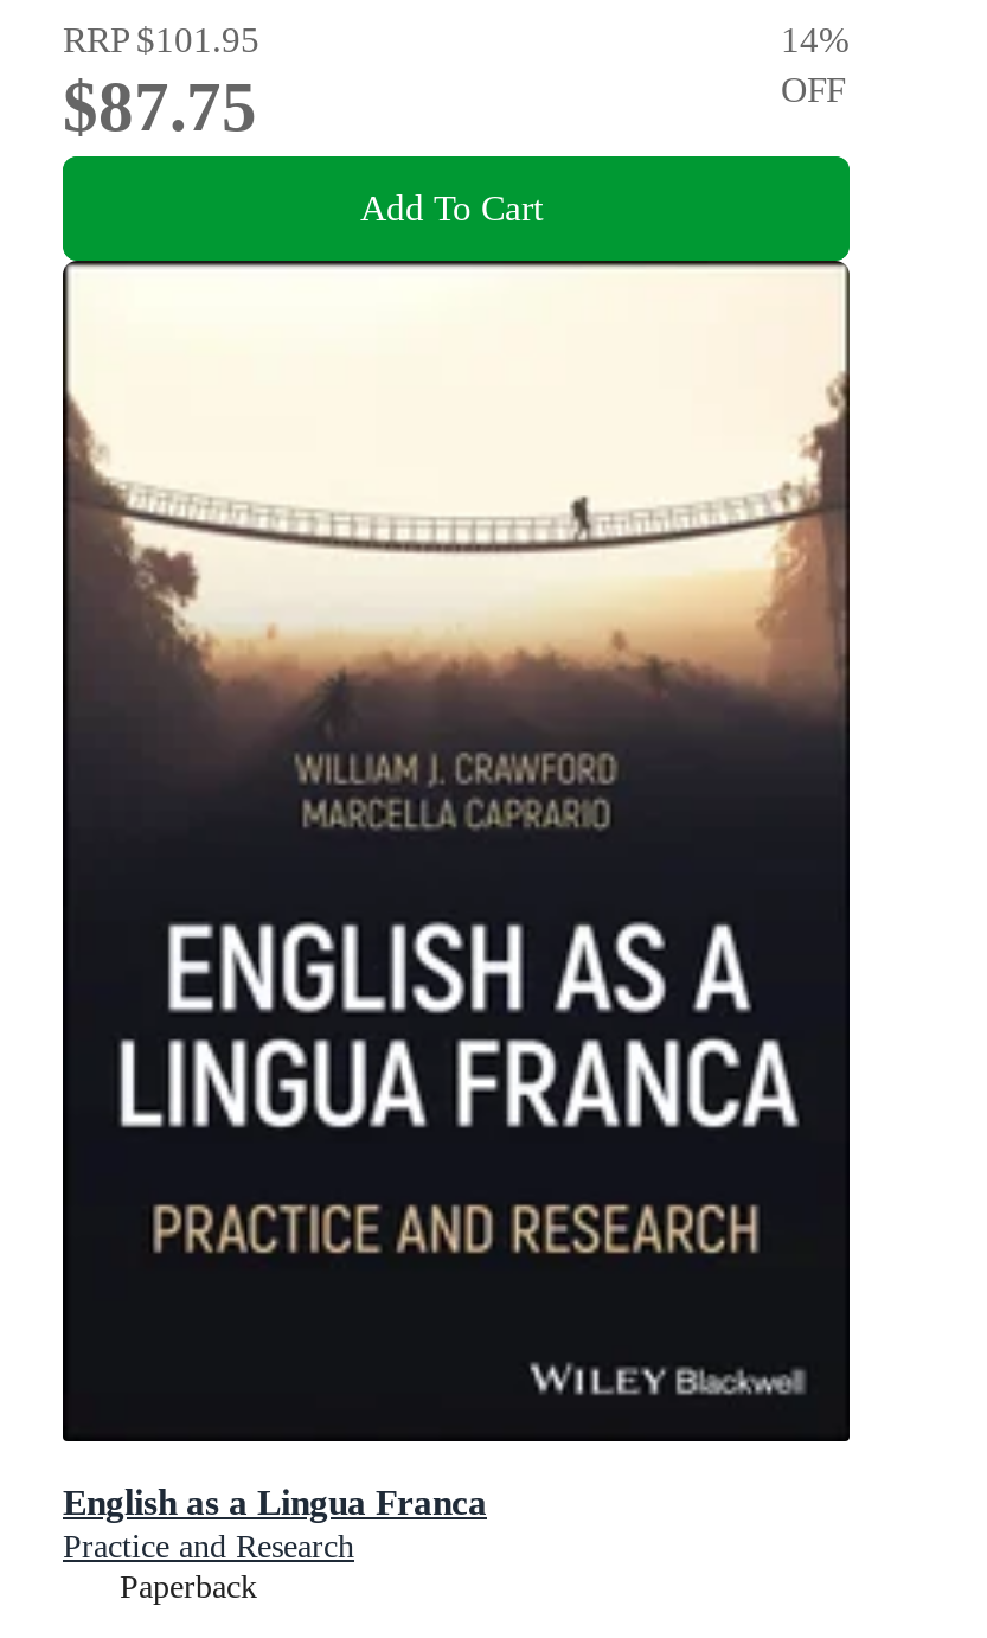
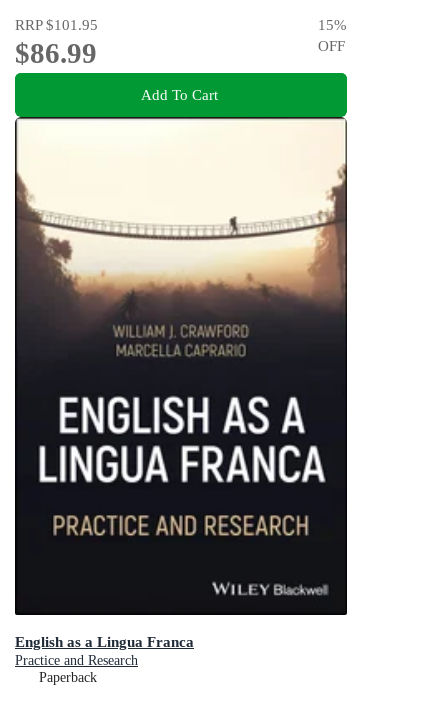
[781,20,850,60] 14% -> [318,16,347,33] 15%
[63,70,257,146] $87.75 -> [15,37,97,69] $86.99

